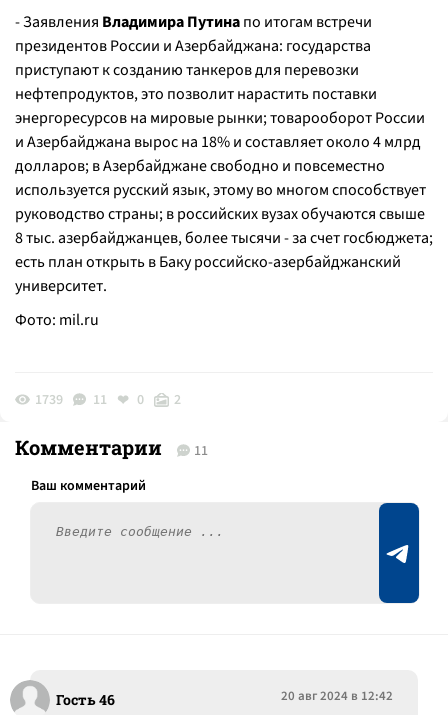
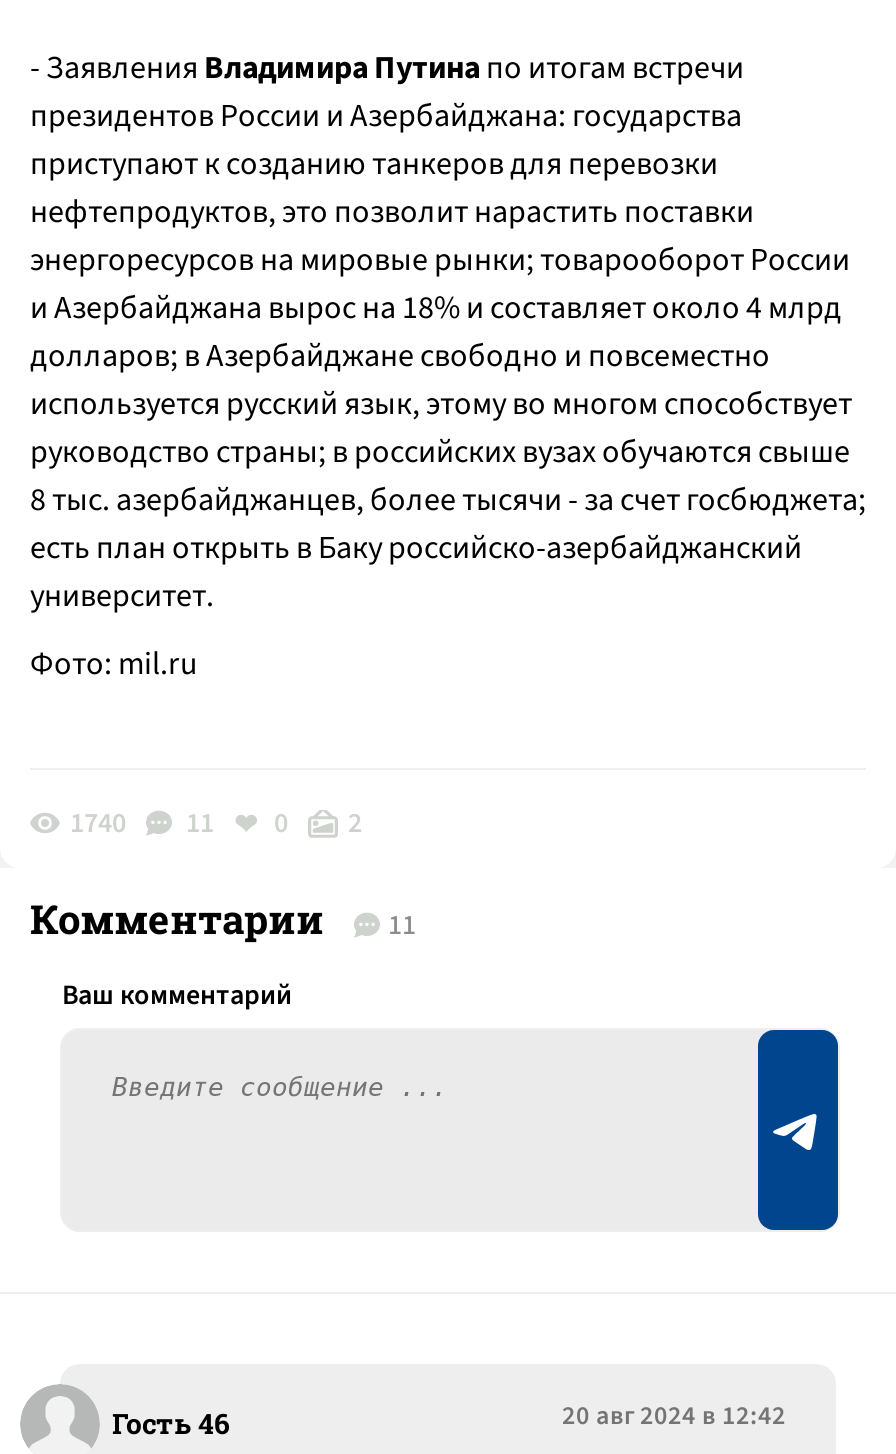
[35,390,181,410] 1739 11 0 2 -> [70,804,362,844] 1740 11 0 2

